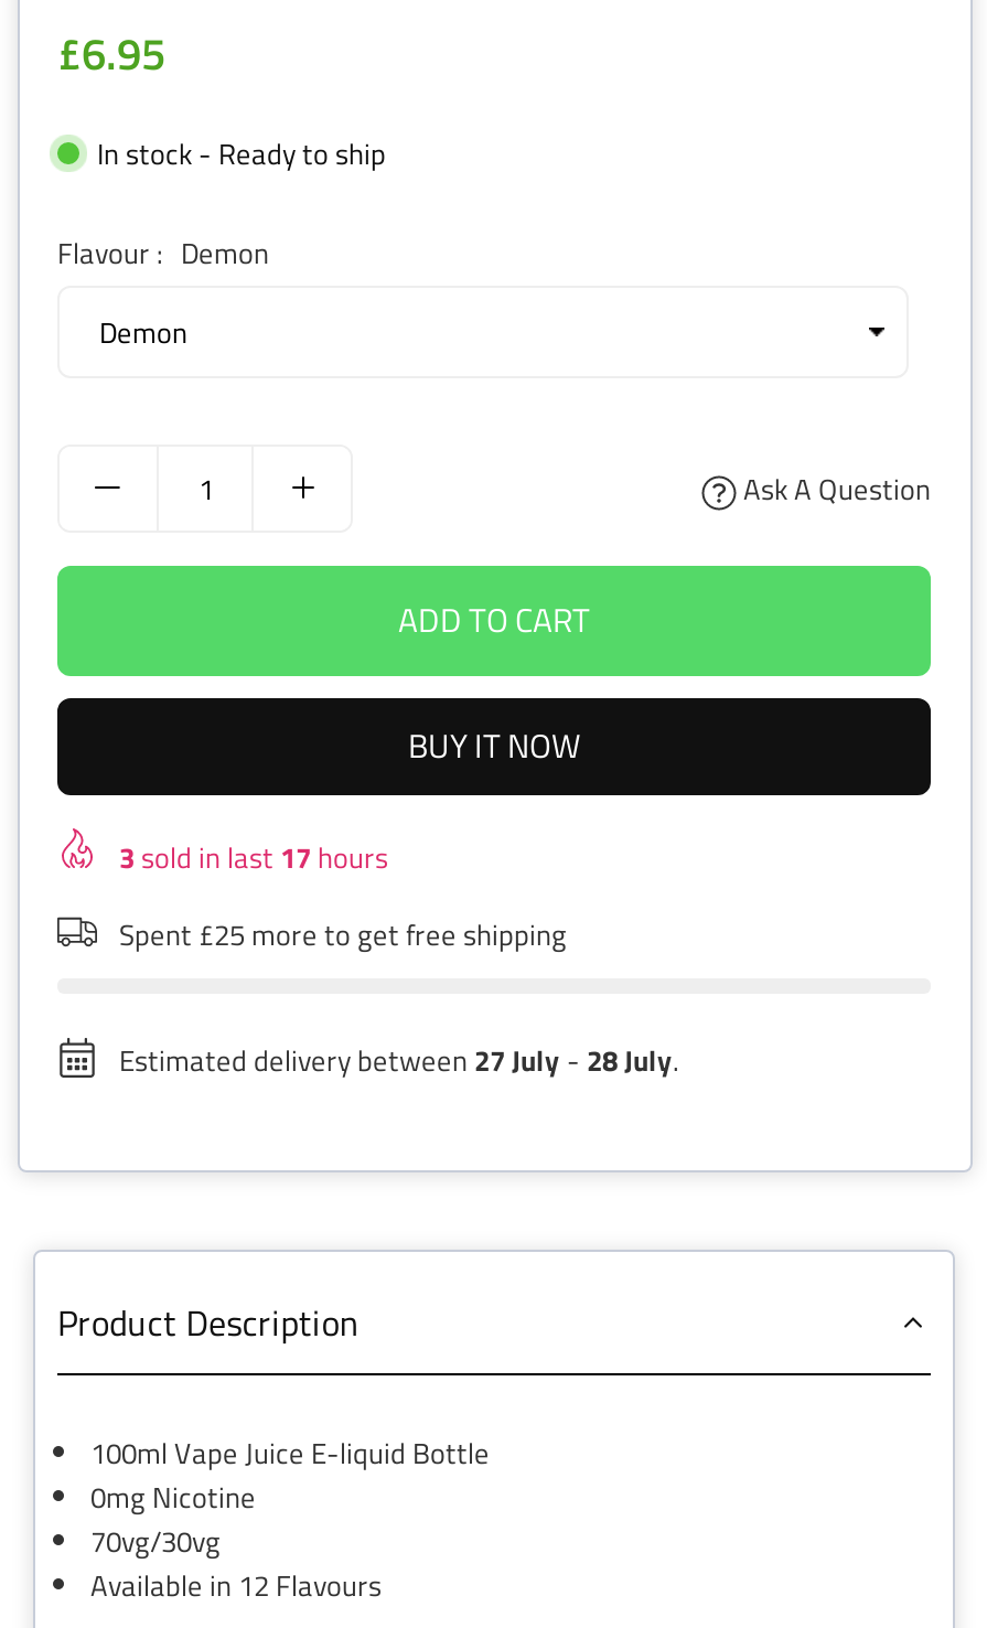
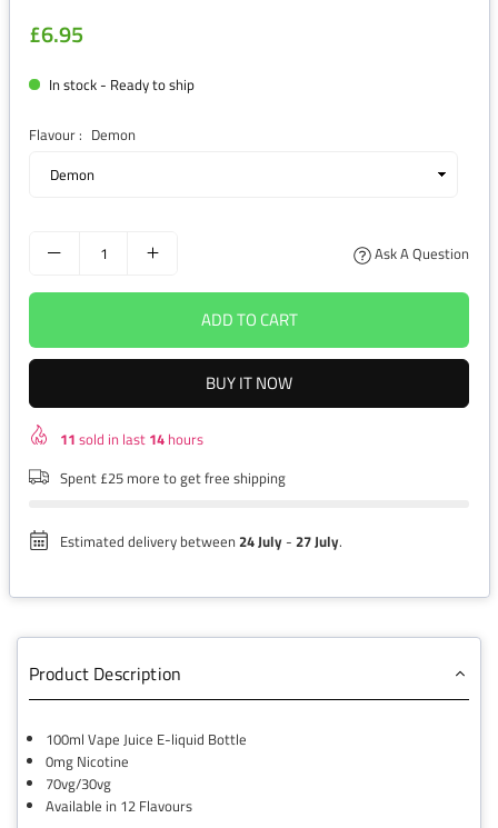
[119,835,388,879] 3 sold in last 17 hours -> [60,428,203,450] 11 sold in last 14 hours
[119,1038,679,1082] Estimated delivery between 27 July - 28 July. -> [60,530,342,552] Estimated delivery between 24 July - 27 July.

